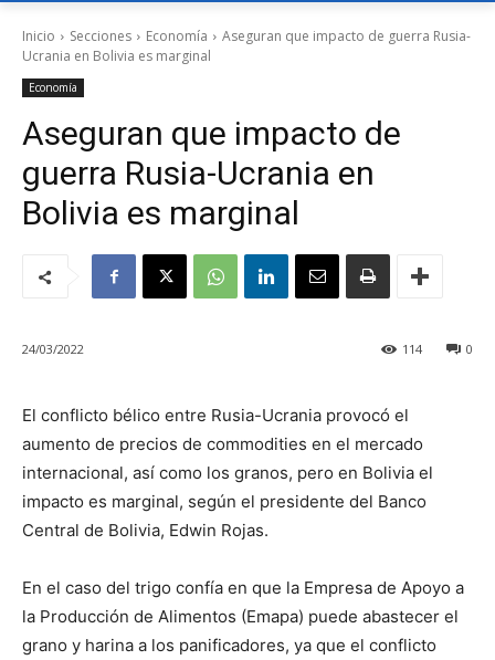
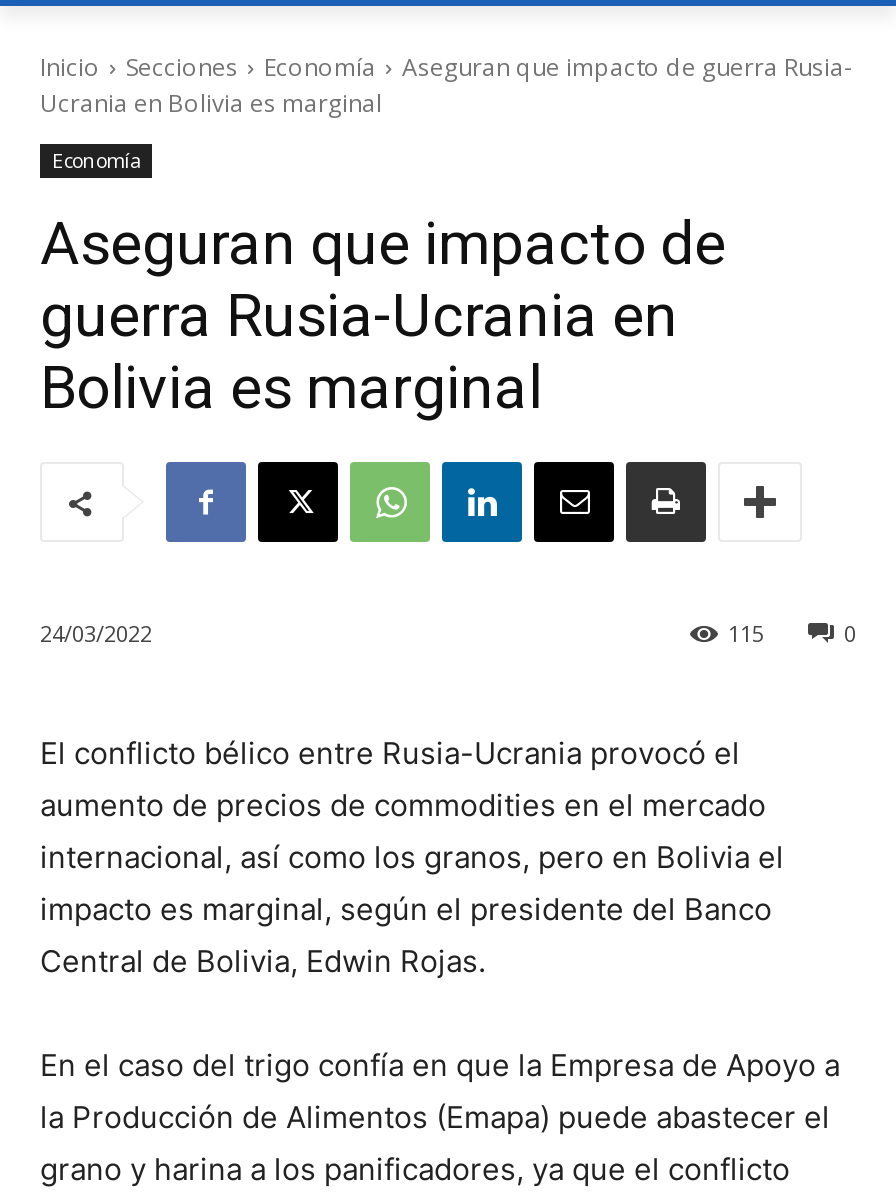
[402,341,422,357] 114 -> [728,618,764,648] 115

